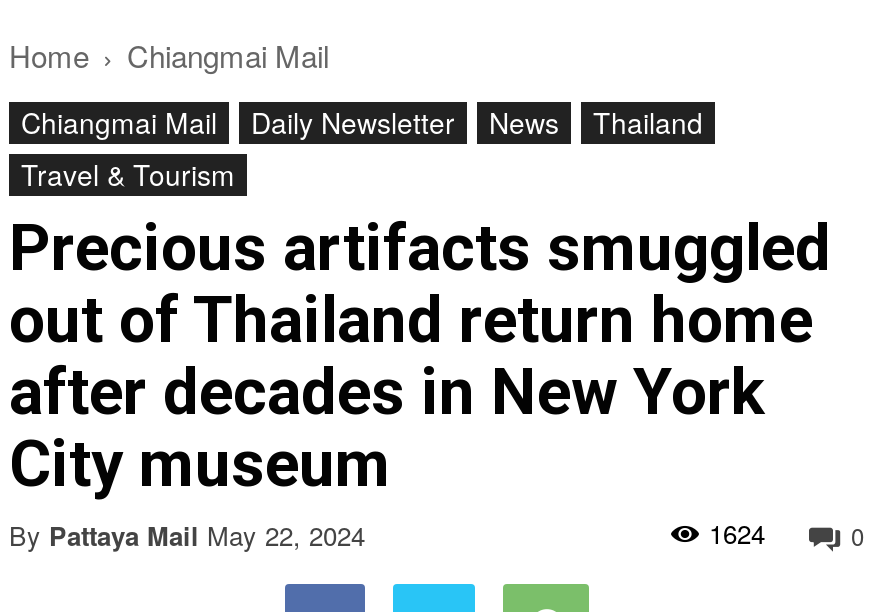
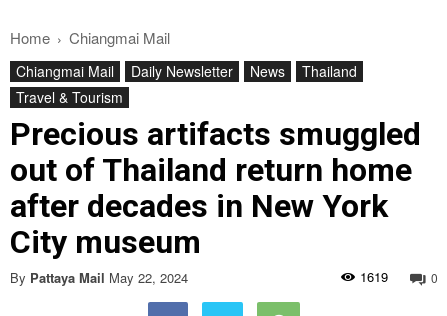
[709,514,765,552] 1624 -> [360,267,388,286] 1619

